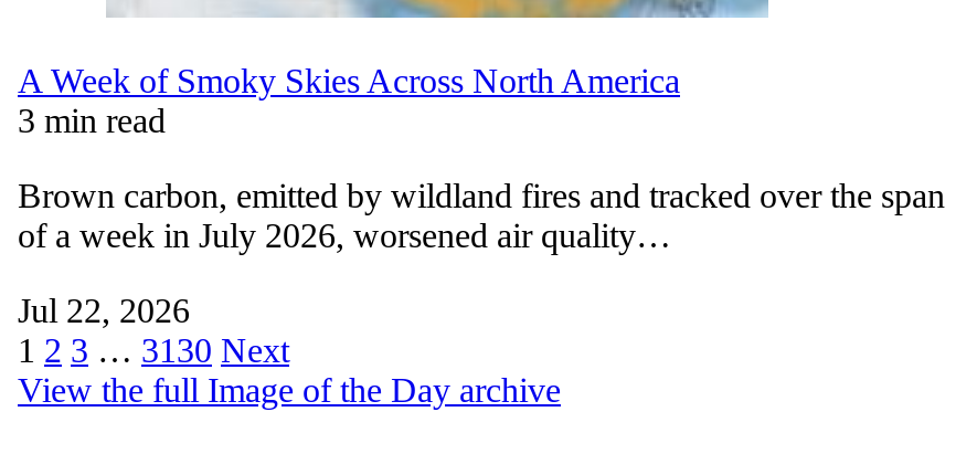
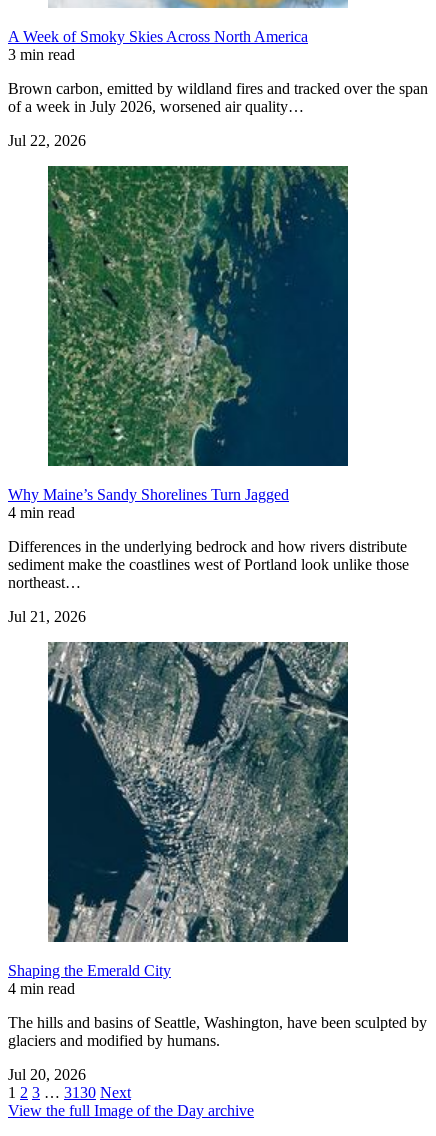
none -> [8,165,409,625] [image] | Why Maine’s Sandy Shorelines Turn Jagged | 4 min read | Differences in the underlying bedrock and how rivers distribute | sediment make the coastlines west of Portland look unlike those | northeast… | Jul 21, 2026
none -> [8,641,427,1083] [image] | Shaping the Emerald City | 4 min read | The hills and basins of Seattle, Washington, have been sculpted by | glaciers and modified by humans. | Jul 20, 2026

